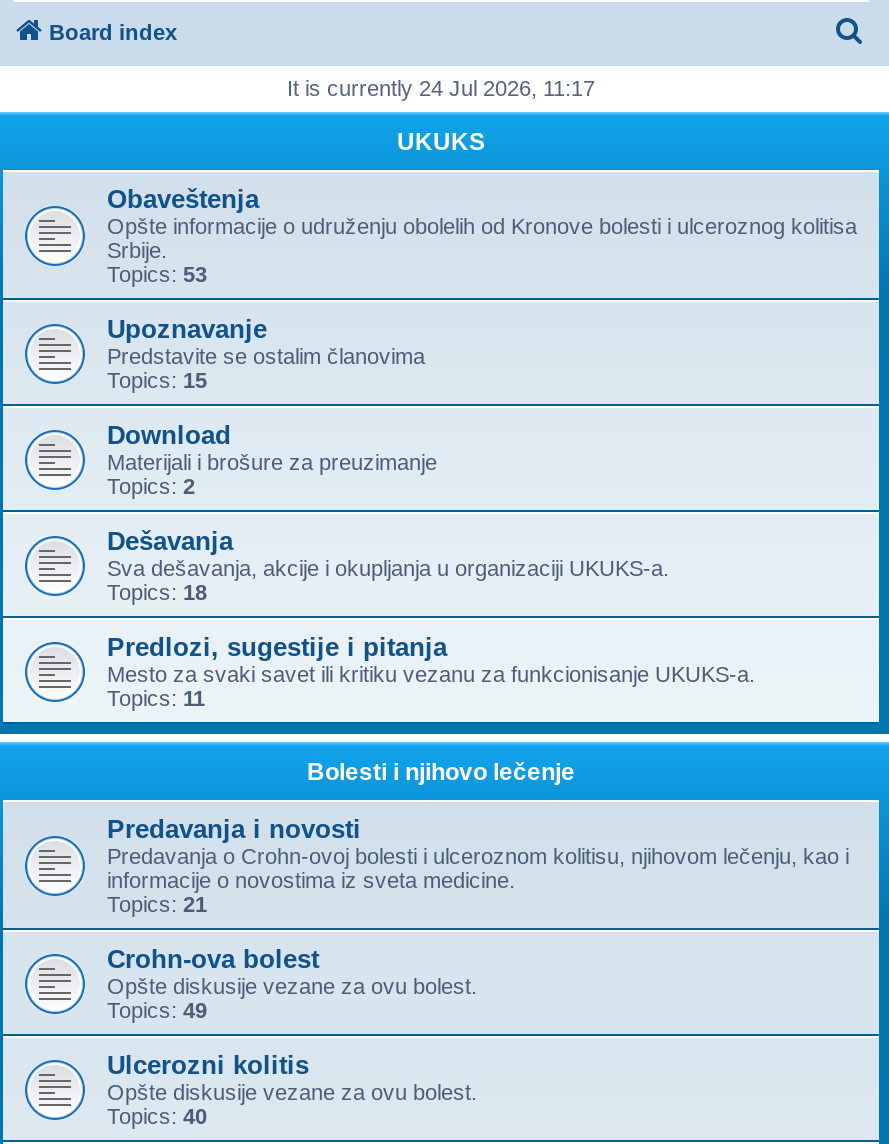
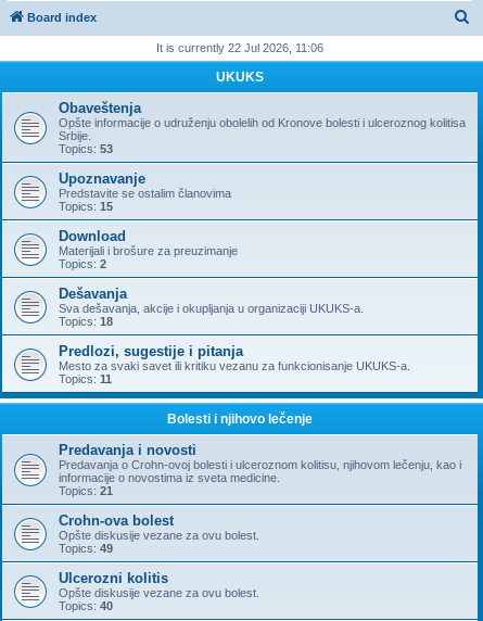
[287,76,595,100] It is currently 24 Jul 2026, 11:17 -> [156,41,323,54] It is currently 22 Jul 2026, 11:06

